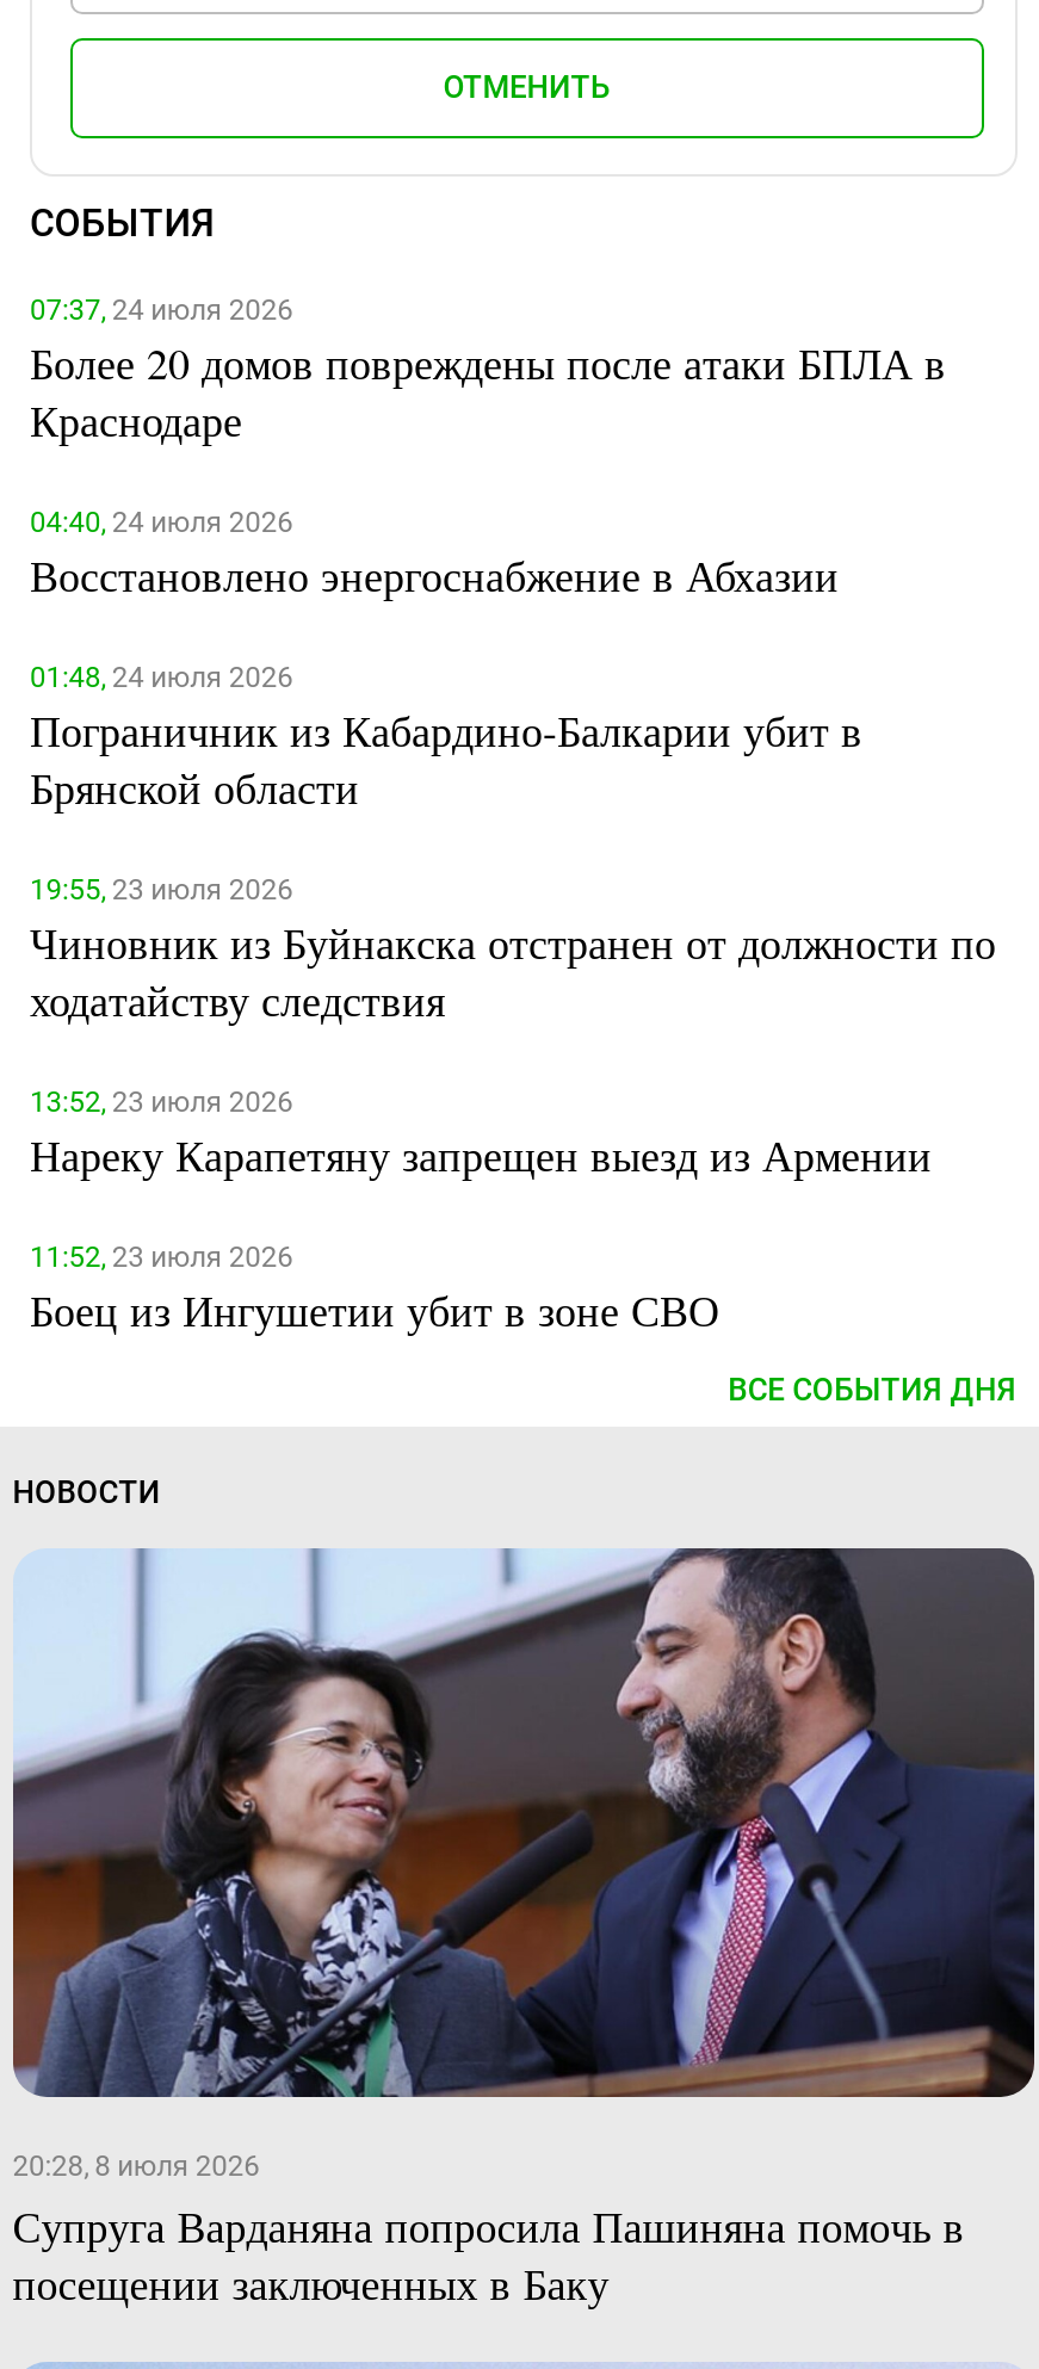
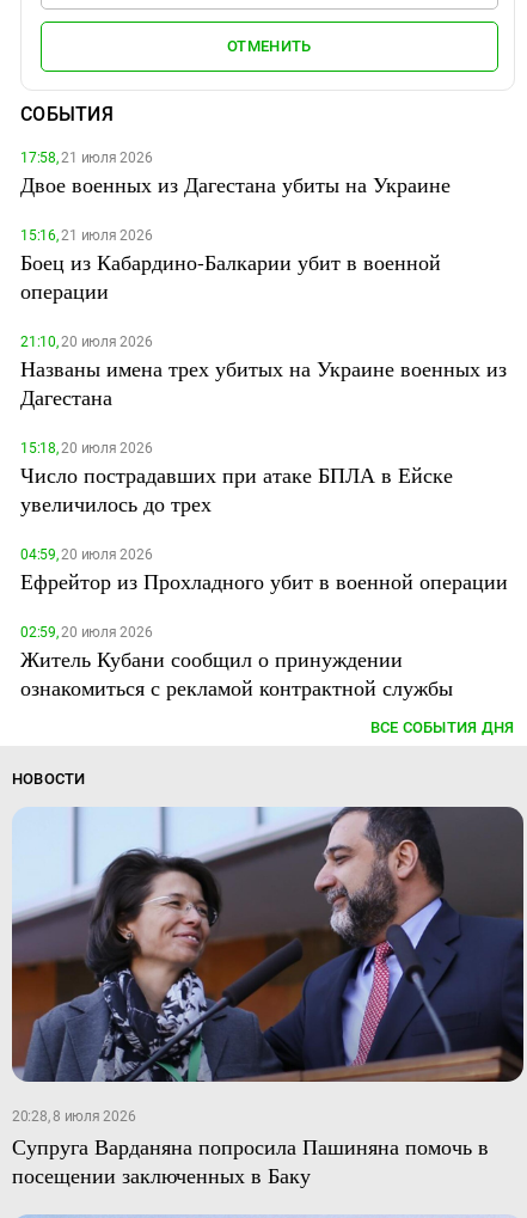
[30,292,946,448] 07:37, 24 июля 2026 | Более 20 домов повреждены после атаки БПЛА в | Краснодаре -> [20,149,451,198] 17:58, 21 июля 2026 | Двое военных из Дагестана убиты на Украине
[30,505,839,603] 04:40, 24 июля 2026 | Восстановлено энергоснабжение в Абхазии -> [20,227,441,304] 15:16, 21 июля 2026 | Боец из Кабардино-Балкарии убит в военной | операции
[30,660,862,815] 01:48, 24 июля 2026 | Пограничник из Кабардино-Балкарии убит в | Брянской области -> [20,333,507,411] 21:10, 20 июля 2026 | Названы имена трех убитых на Украине военных из | Дагестана
[30,872,996,1027] 19:55, 23 июля 2026 | Чиновник из Буйнакска отстранен от должности по | ходатайству следствия -> [20,439,453,517] 15:18, 20 июля 2026 | Число пострадавших при атаке БПЛА в Ейске | увеличилось до трех
[30,1085,932,1182] 13:52, 23 июля 2026 | Нареку Карапетяну запрещен выезд из Армении -> [20,546,508,595] 04:59, 20 июля 2026 | Ефрейтор из Прохладного убит в военной операции
[30,1240,719,1337] 11:52, 23 июля 2026 | Боец из Ингушетии убит в зоне СВО -> [20,623,453,701] 02:59, 20 июля 2026 | Житель Кубани сообщил о принуждении | ознакомиться с рекламой контрактной службы

